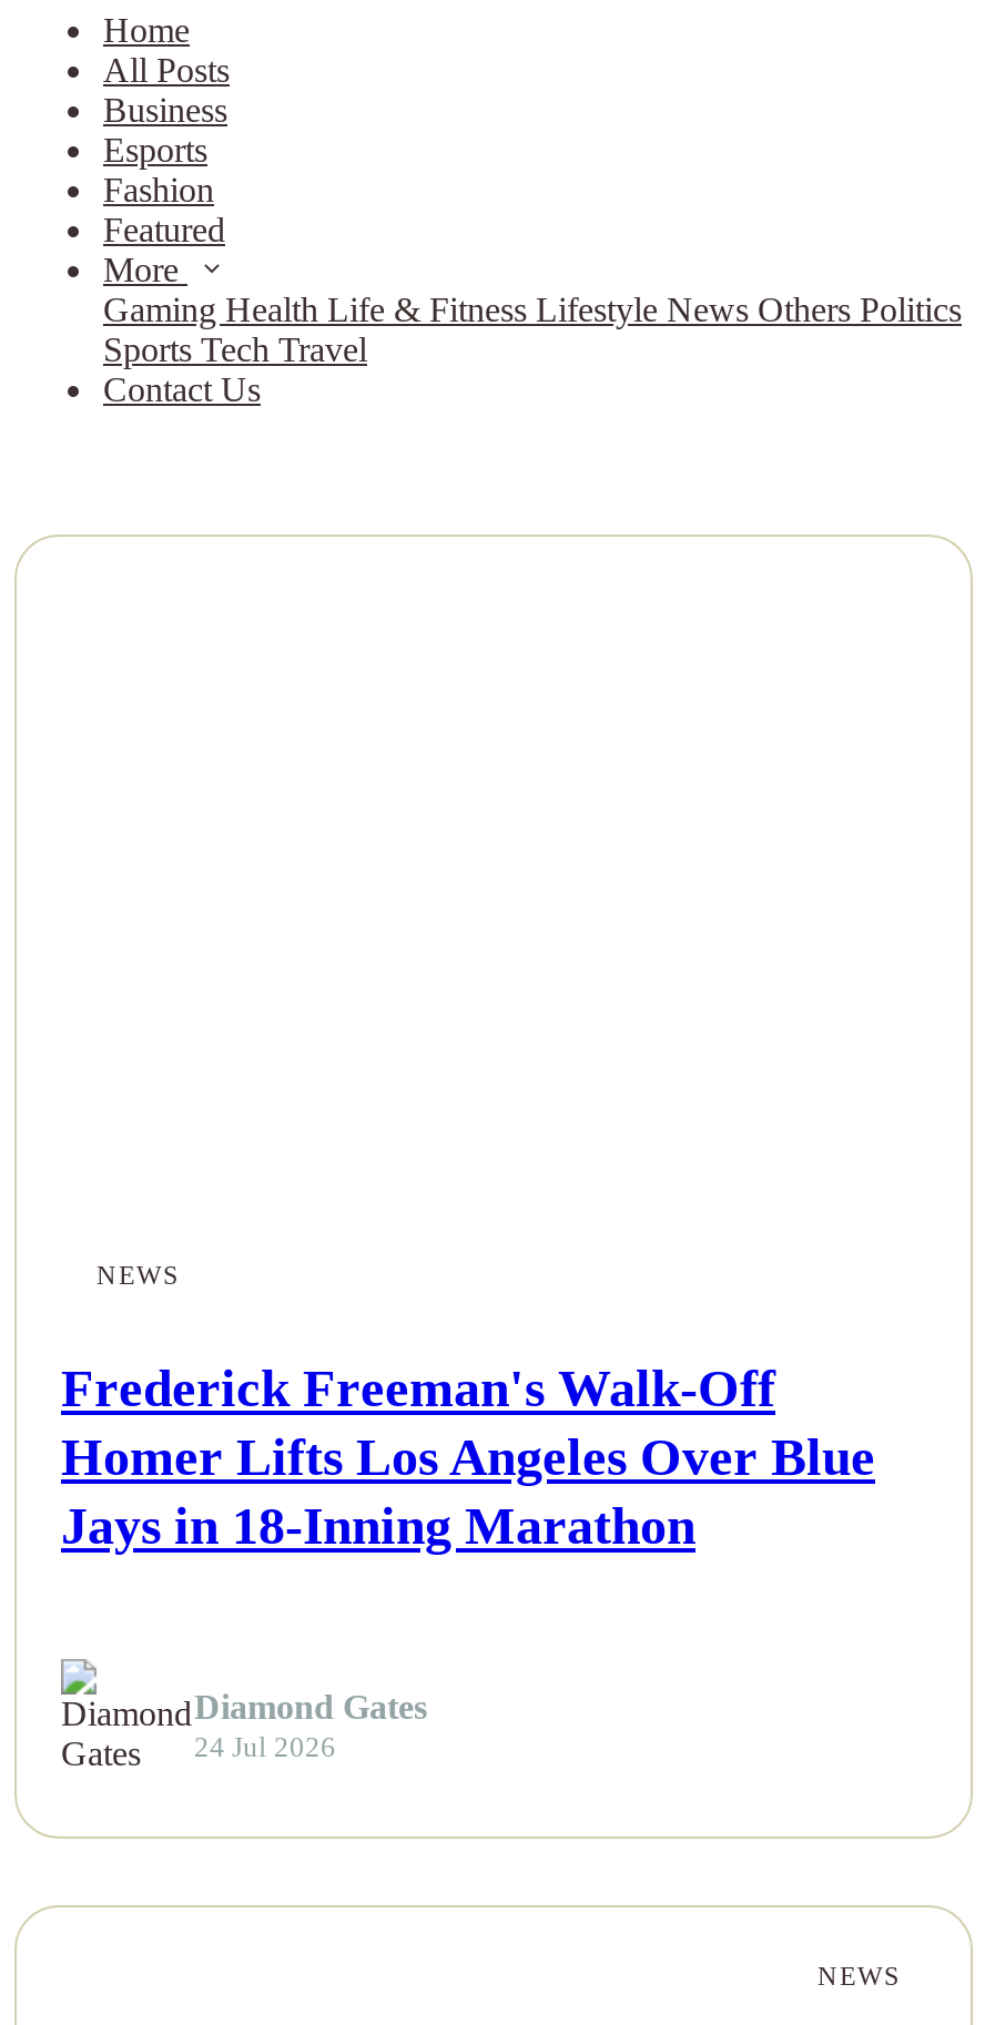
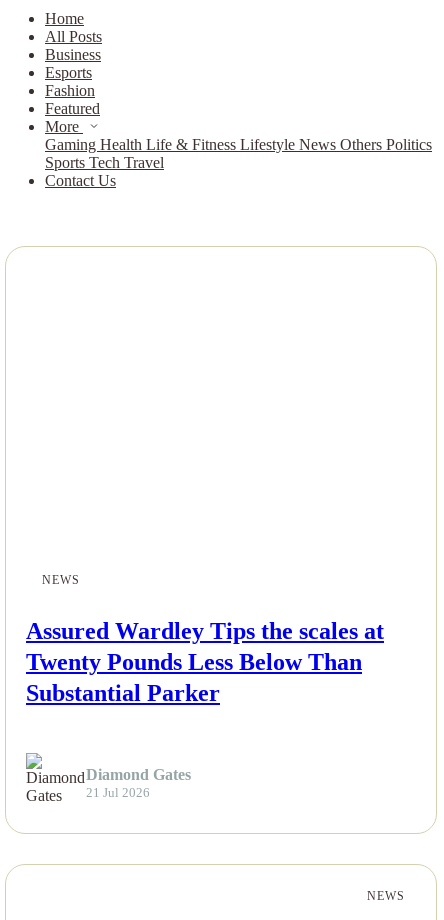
[61,1360,875,1555] Frederick Freeman's Walk-Off | Homer Lifts Los Angeles Over Blue | Jays in 18-Inning Marathon -> [26,618,384,706] Assured Wardley Tips the scales at | Twenty Pounds Less Below Than | Substantial Parker
[194,1731,336,1762] 24 Jul 2026 -> [86,785,150,799] 21 Jul 2026

